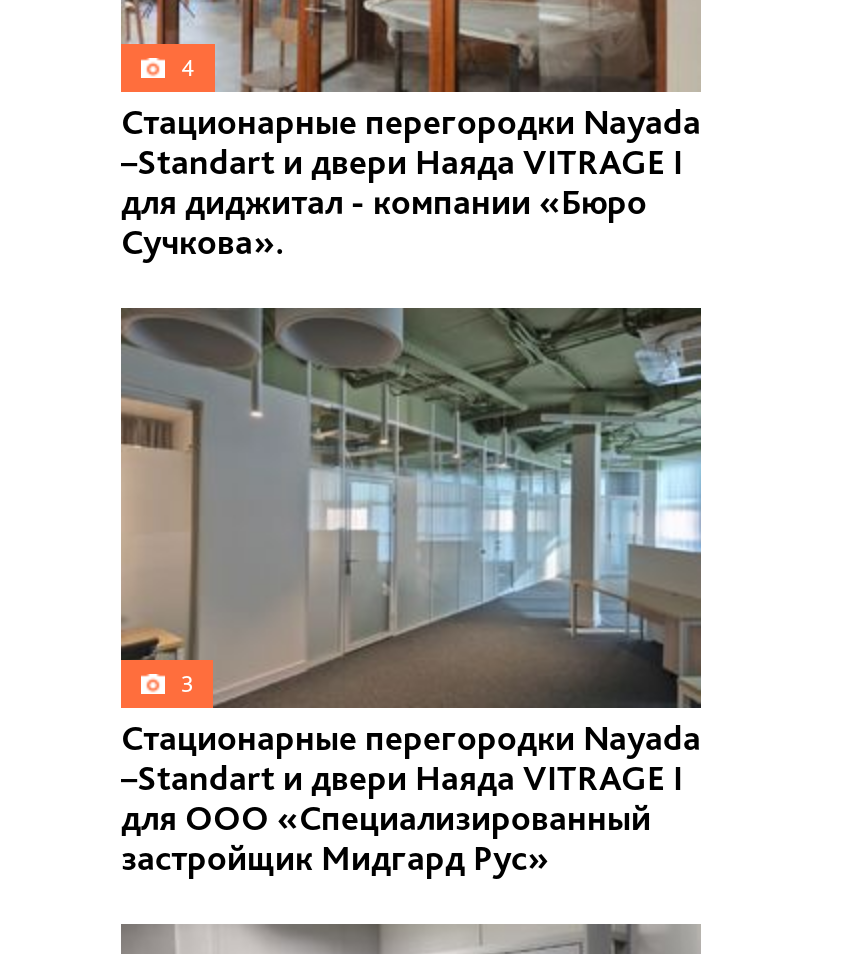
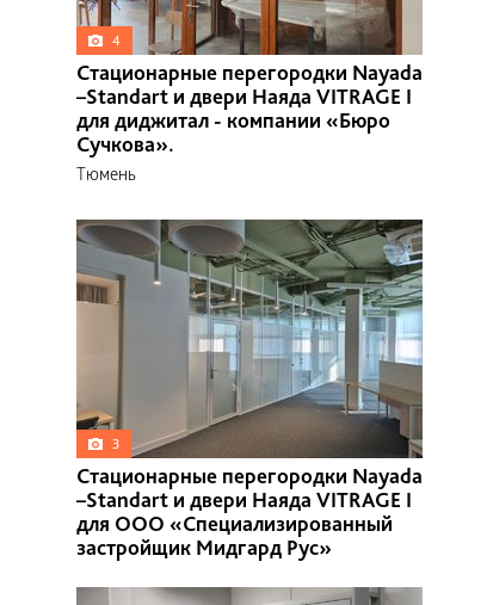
none -> [76,162,136,185] Тюмень

